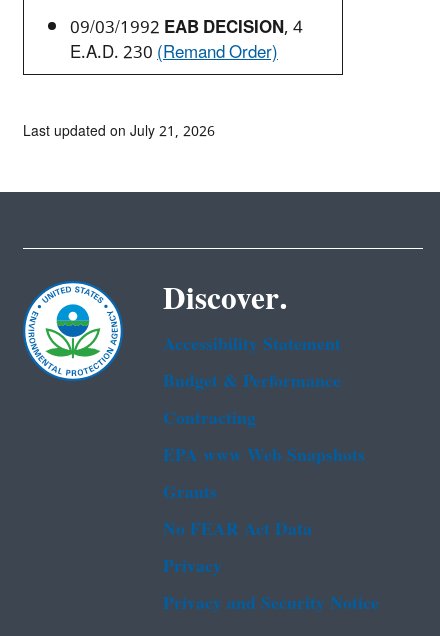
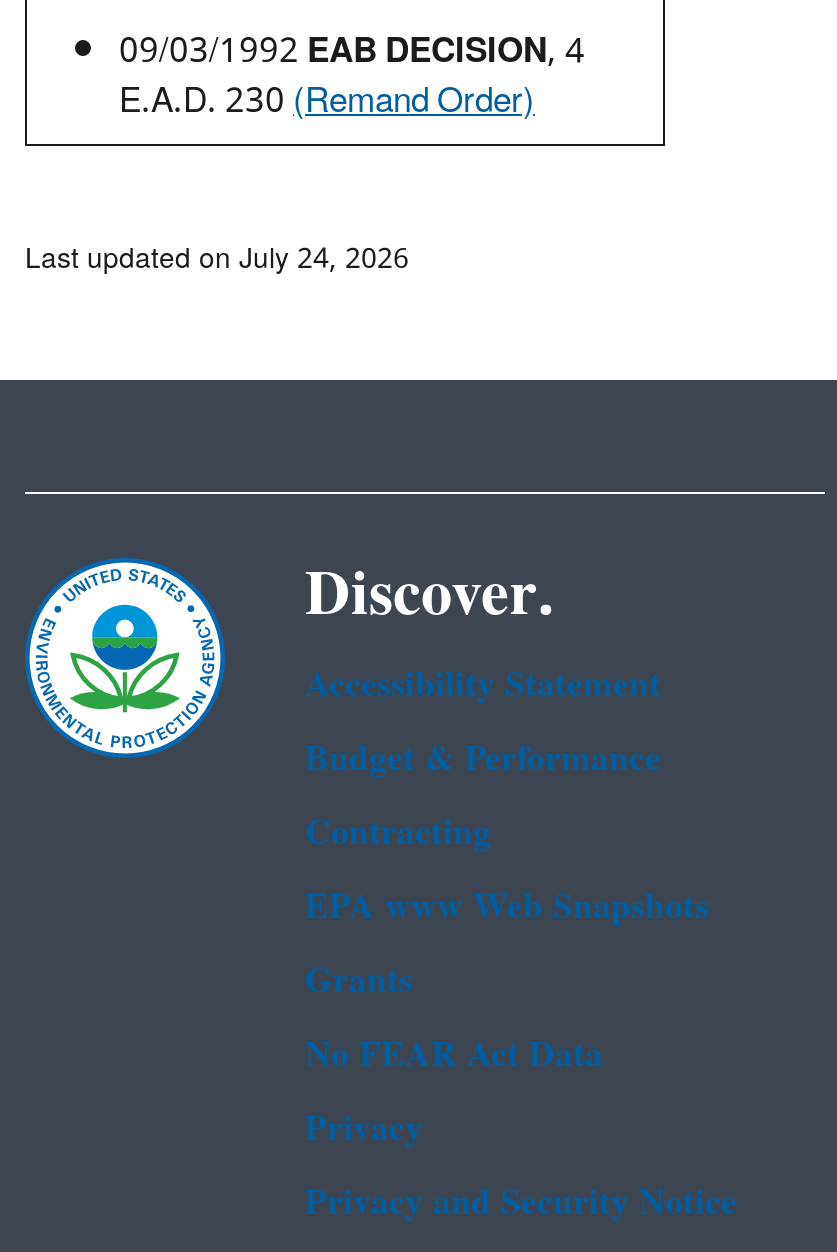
[23,117,215,146] Last updated on July 21, 2026 -> [25,230,409,288] Last updated on July 24, 2026

